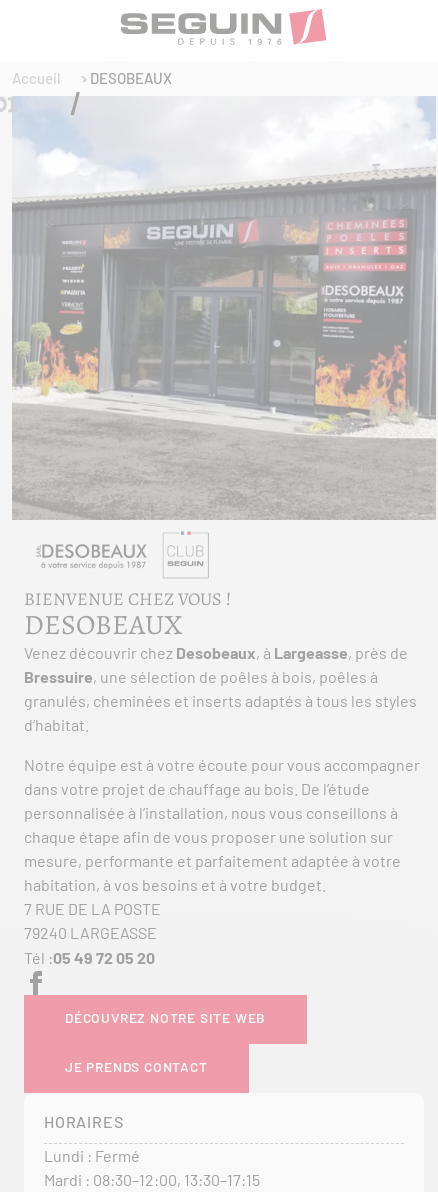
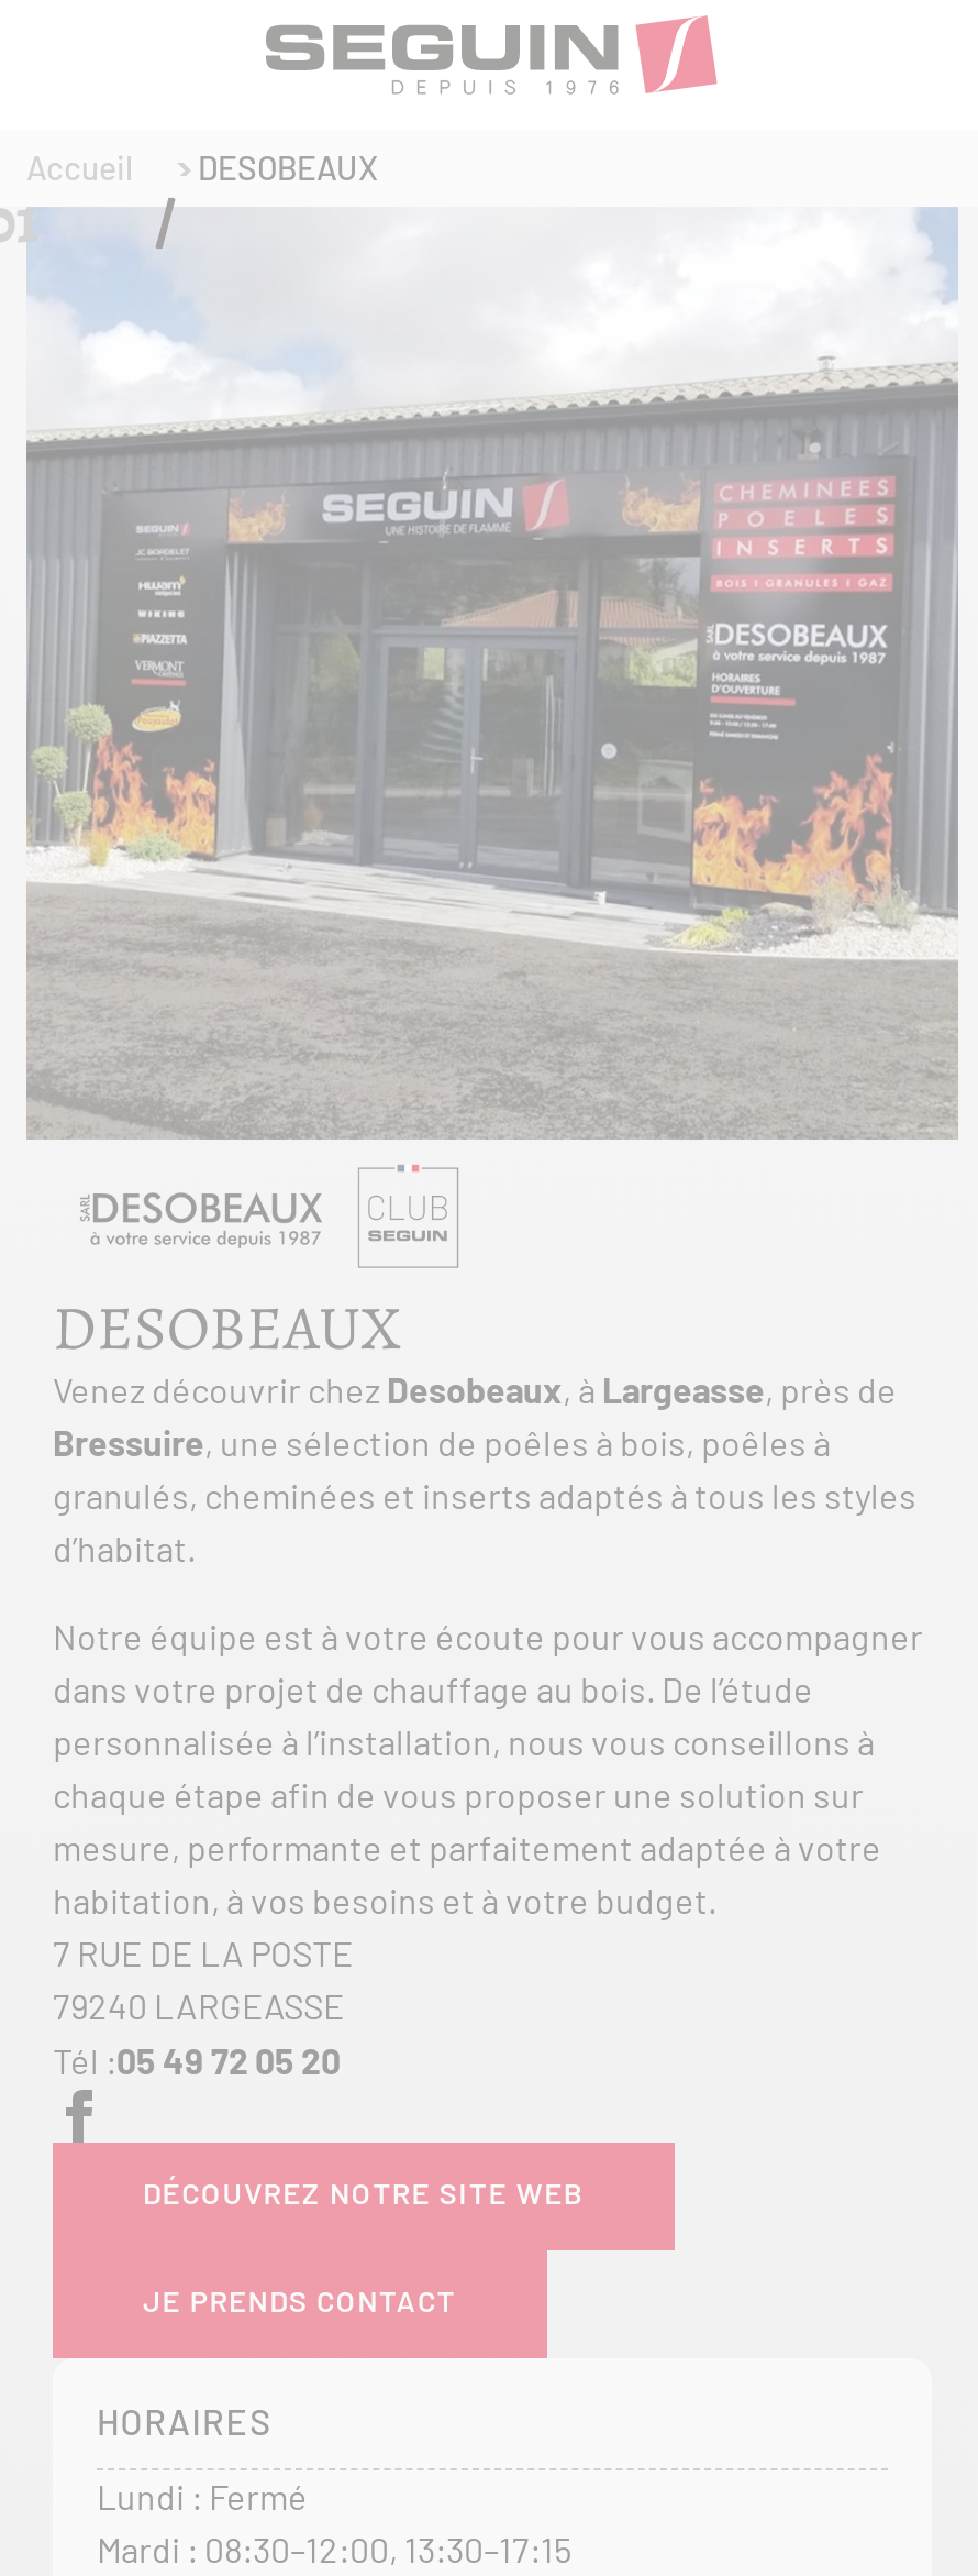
[24,587,231,611] BIENVENUE CHEZ VOUS ! -> none

